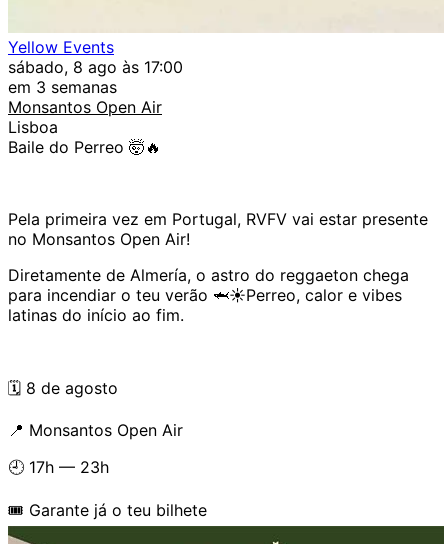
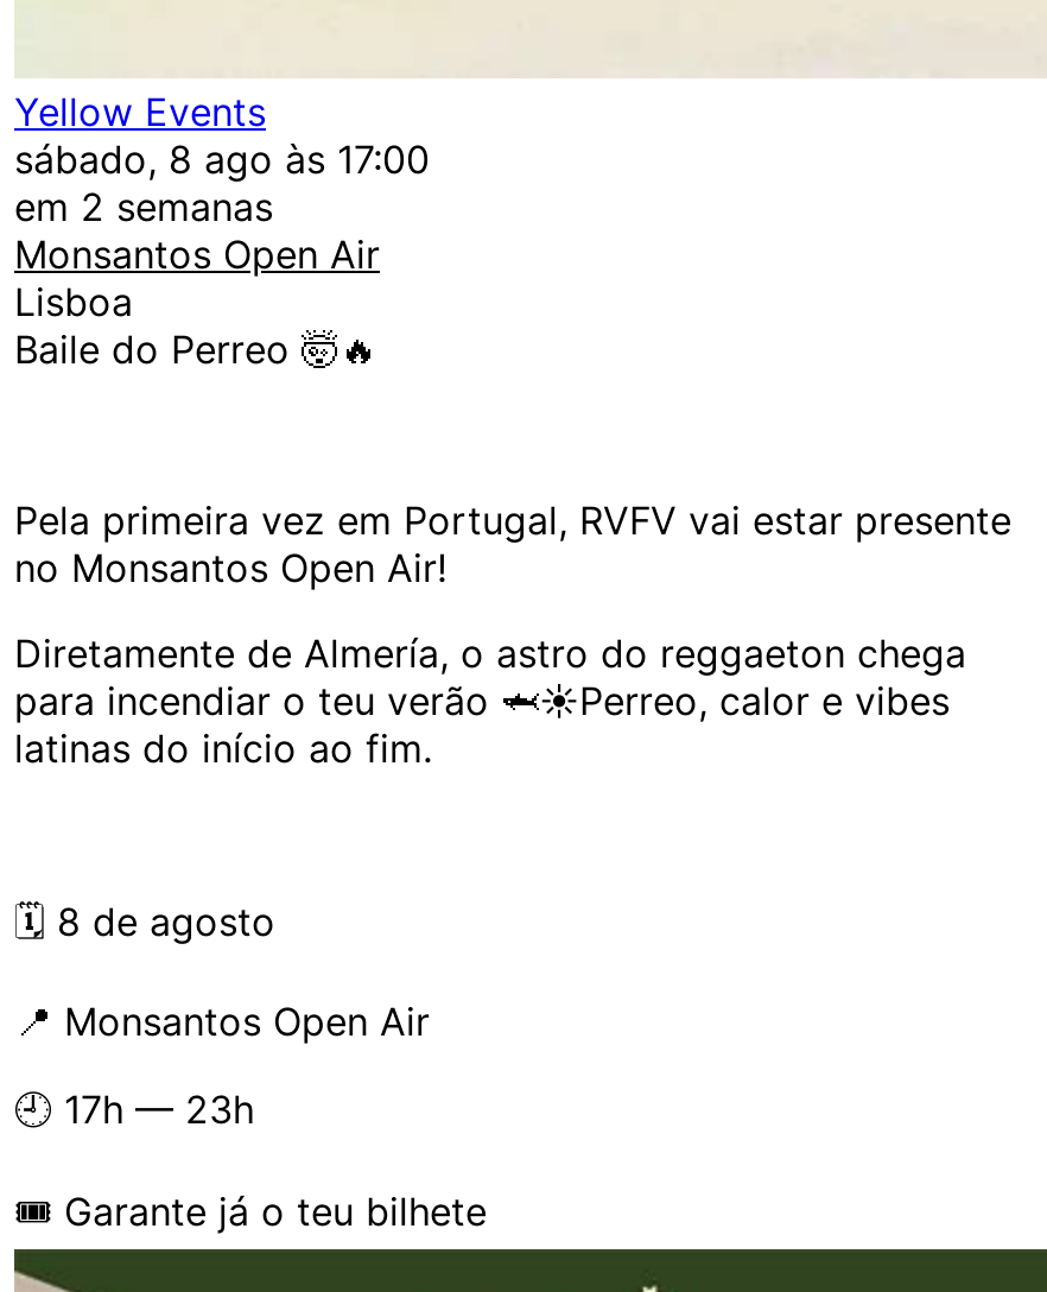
[8,77,117,97] em 3 semanas -> [14,184,273,231] em 2 semanas

